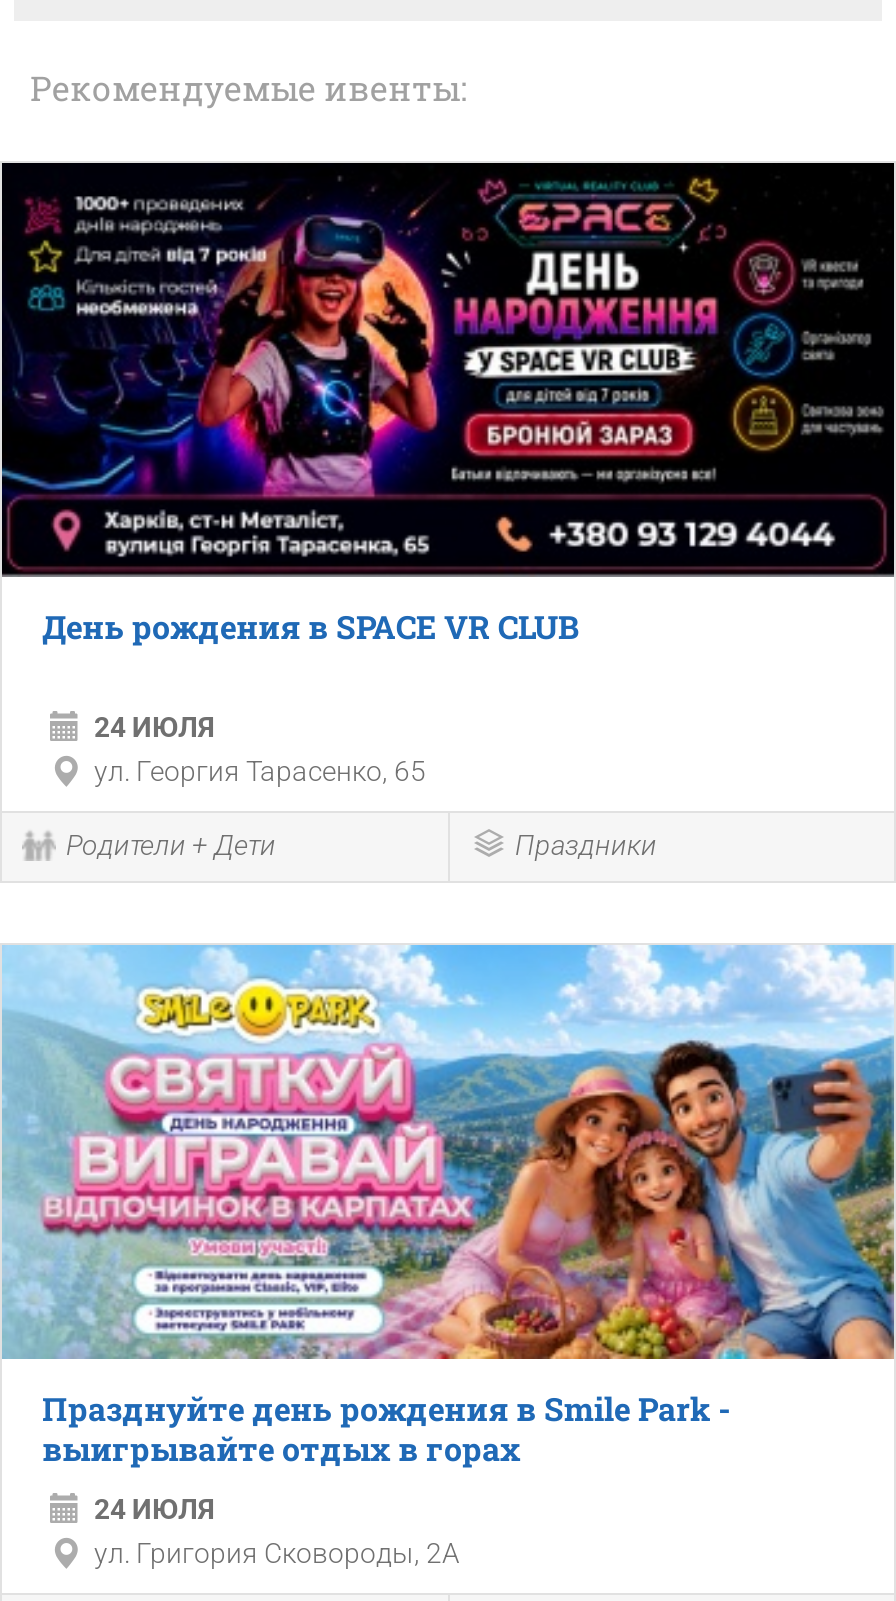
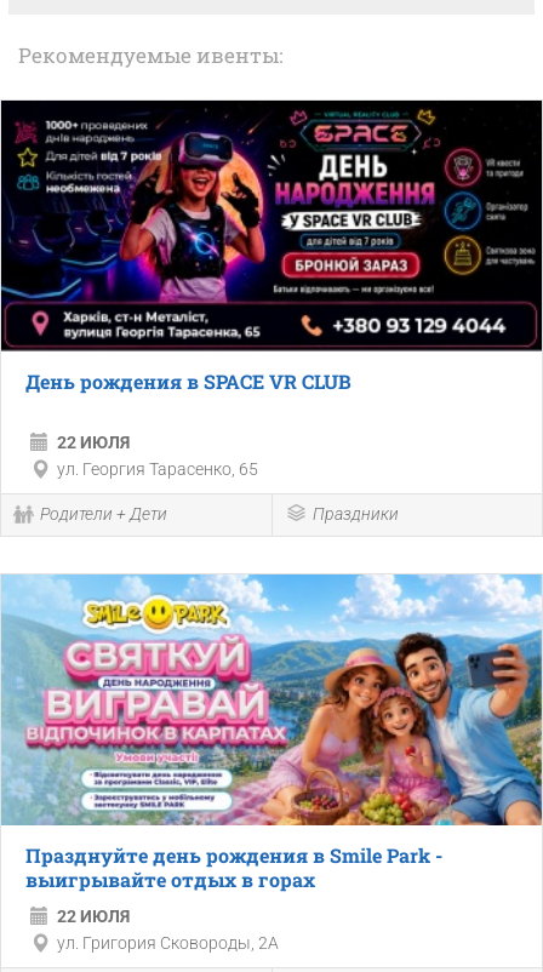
[94,711,214,743] 24 ИЮЛЯ -> [57,433,130,452] 22 ИЮЛЯ
[94,1494,214,1526] 24 ИЮЛЯ -> [57,907,130,926] 22 ИЮЛЯ

